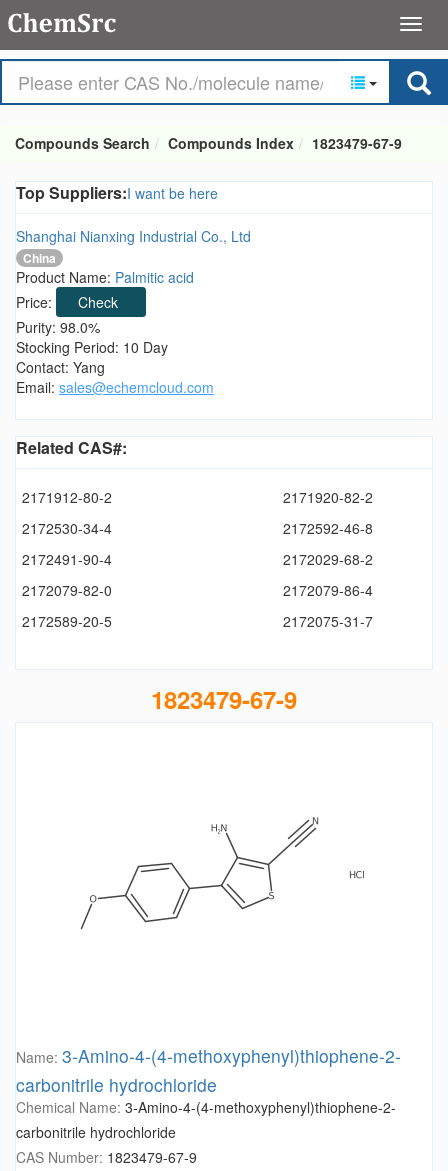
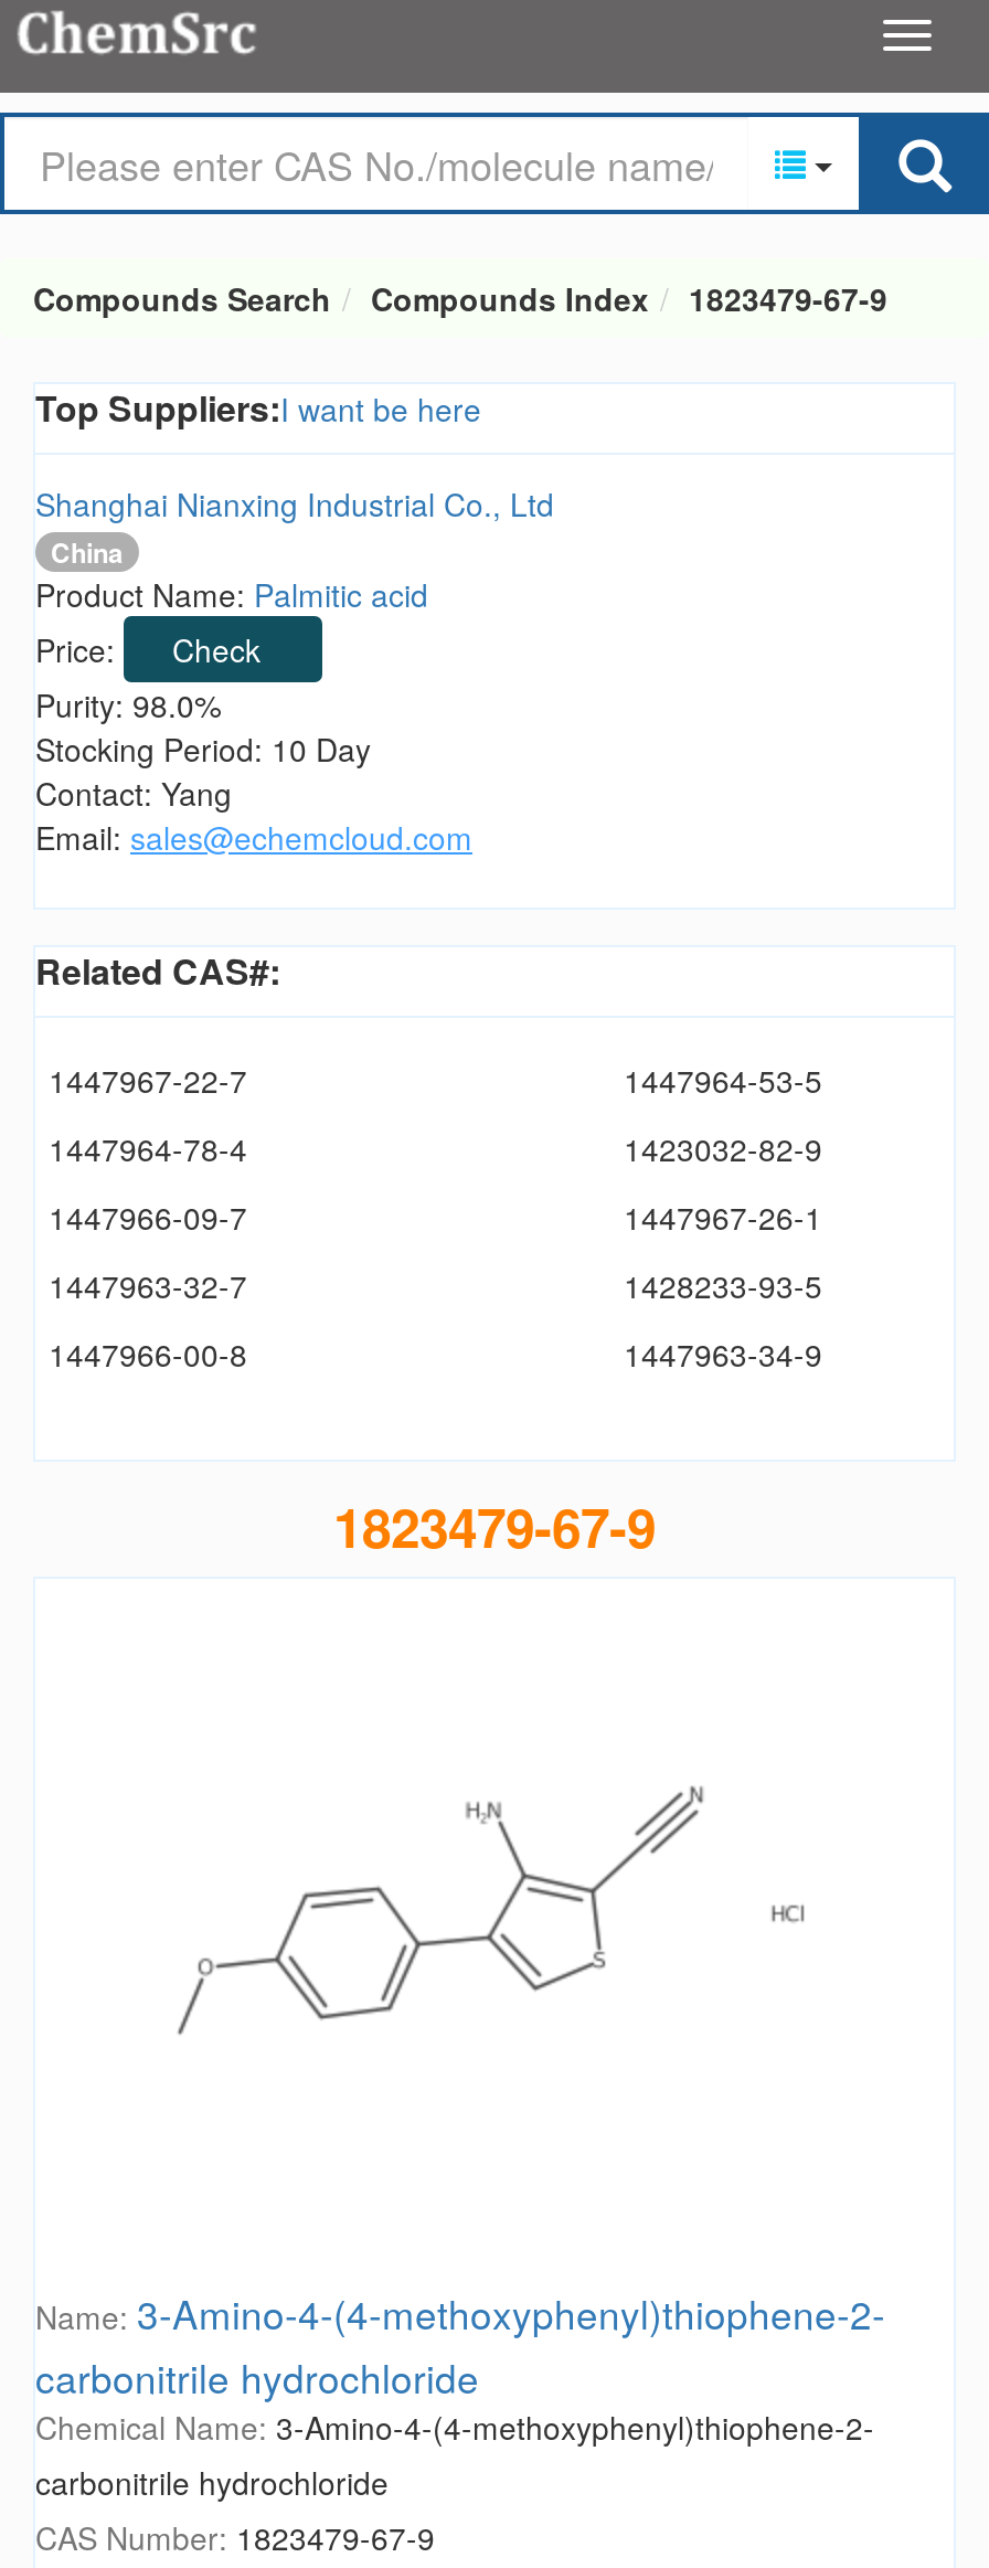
[22,487,112,507] 2171912-80-2 -> [49,1058,247,1102] 1447967-22-7
[282,487,372,507] 2171920-82-2 -> [624,1058,822,1102] 1447964-53-5
[22,518,112,538] 2172530-34-4 -> [49,1127,247,1171] 1447964-78-4
[282,518,372,538] 2172592-46-8 -> [624,1127,822,1171] 1423032-82-9
[22,549,112,569] 2172491-90-4 -> [49,1195,247,1239] 1447966-09-7
[282,549,372,569] 2172029-68-2 -> [624,1195,822,1239] 1447967-26-1
[22,580,112,600] 2172079-82-0 -> [49,1264,247,1308] 1447963-32-7
[282,580,372,600] 2172079-86-4 -> [624,1264,822,1308] 1428233-93-5
[22,611,112,631] 2172589-20-5 -> [49,1332,247,1376] 1447966-00-8
[282,611,372,631] 2172075-31-7 -> [624,1332,822,1376] 1447963-34-9

